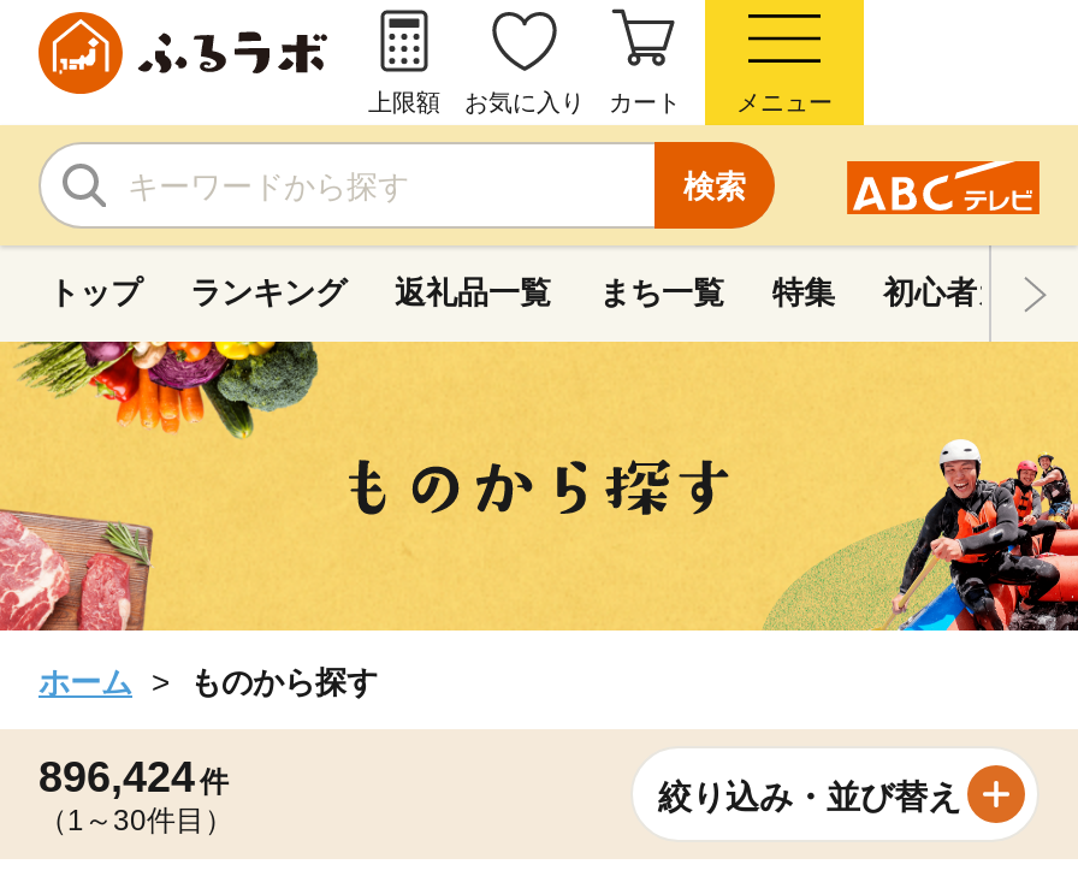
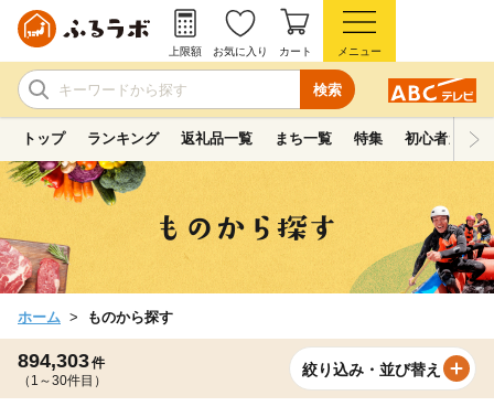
[38,753,229,801] 896,424 件 -> [18,350,105,372] 894,303 件

